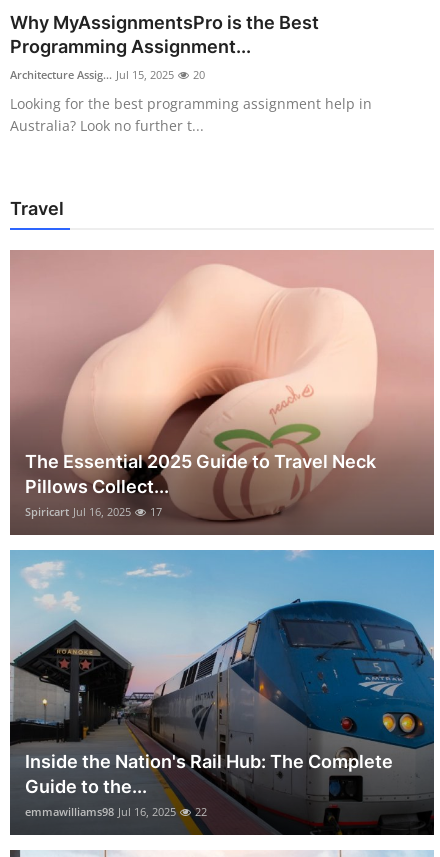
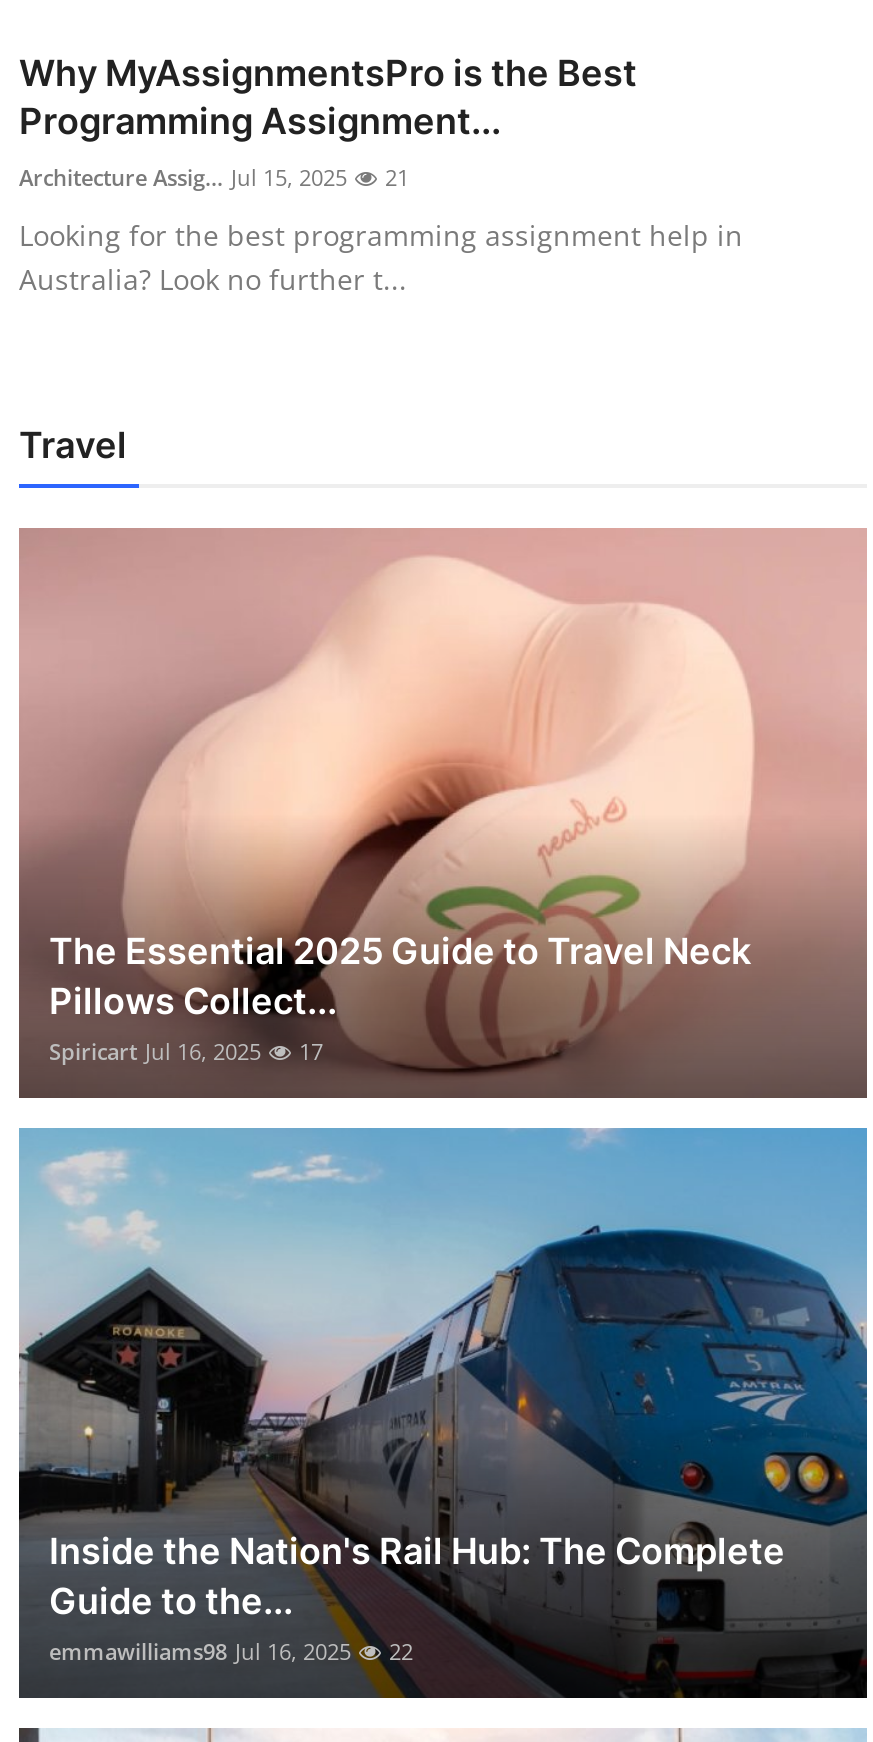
[10,67,205,82] Architecture Assig... Jul 15, 2025 20 -> [19,162,409,192] Architecture Assig... Jul 15, 2025 21

